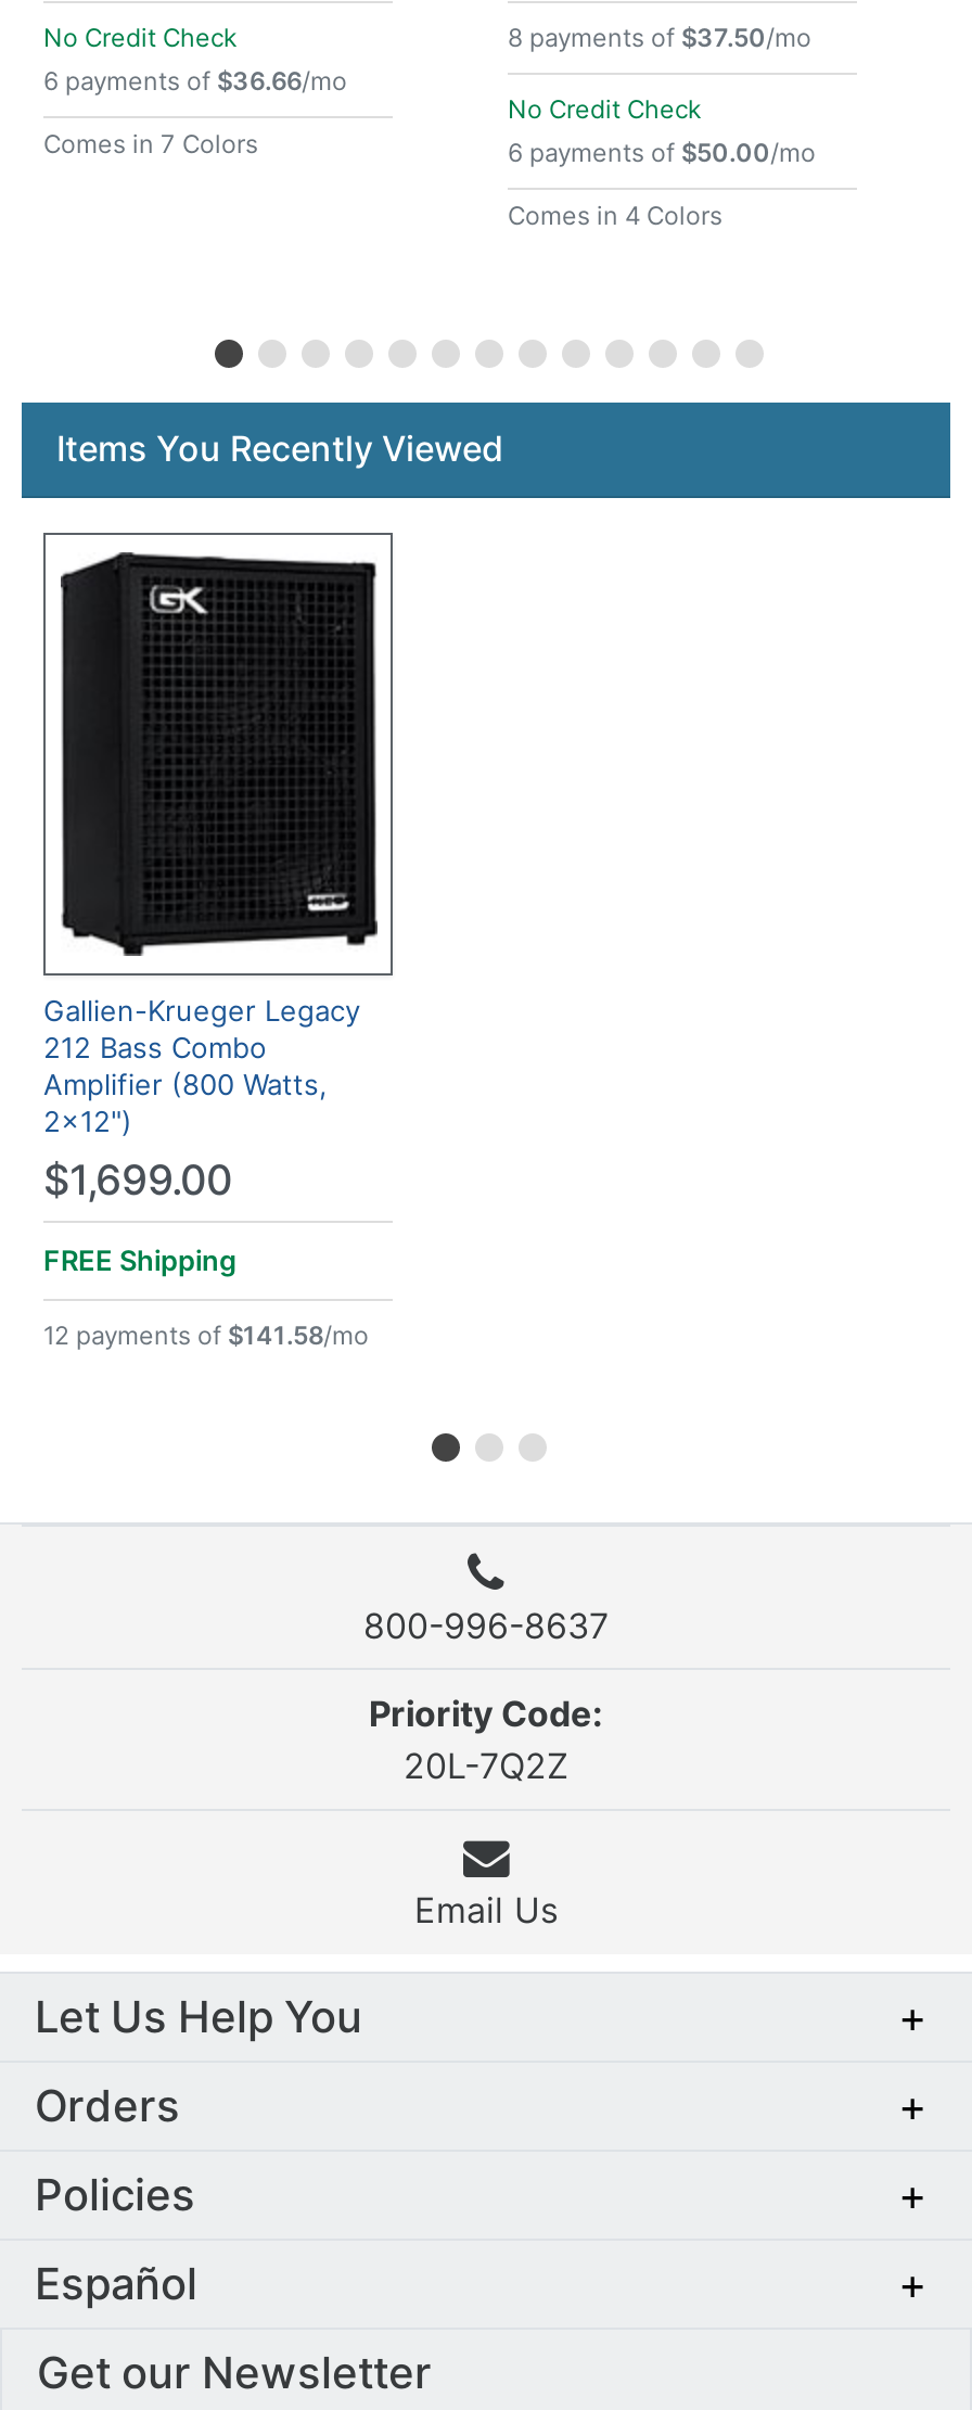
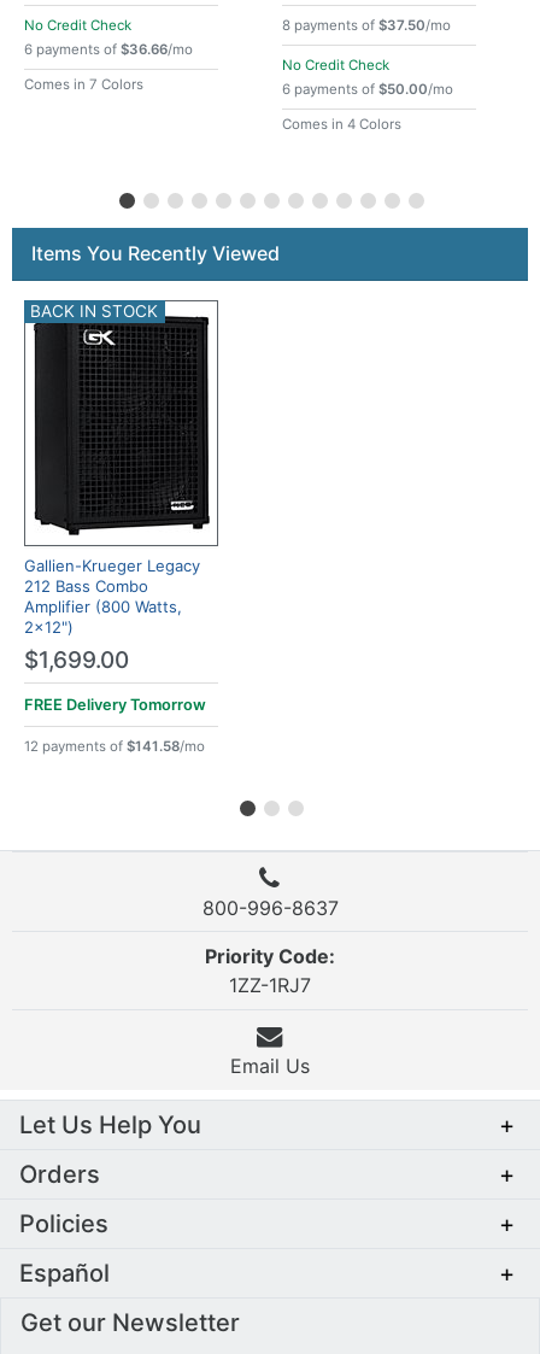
none -> [31,302,158,321] BACK IN STOCK
[43,1244,236,1277] FREE Shipping -> [24,695,206,713] FREE Delivery Tomorrow
[404,1744,568,1788] 20L-7Q2Z -> [229,973,311,997] 1ZZ-1RJ7

